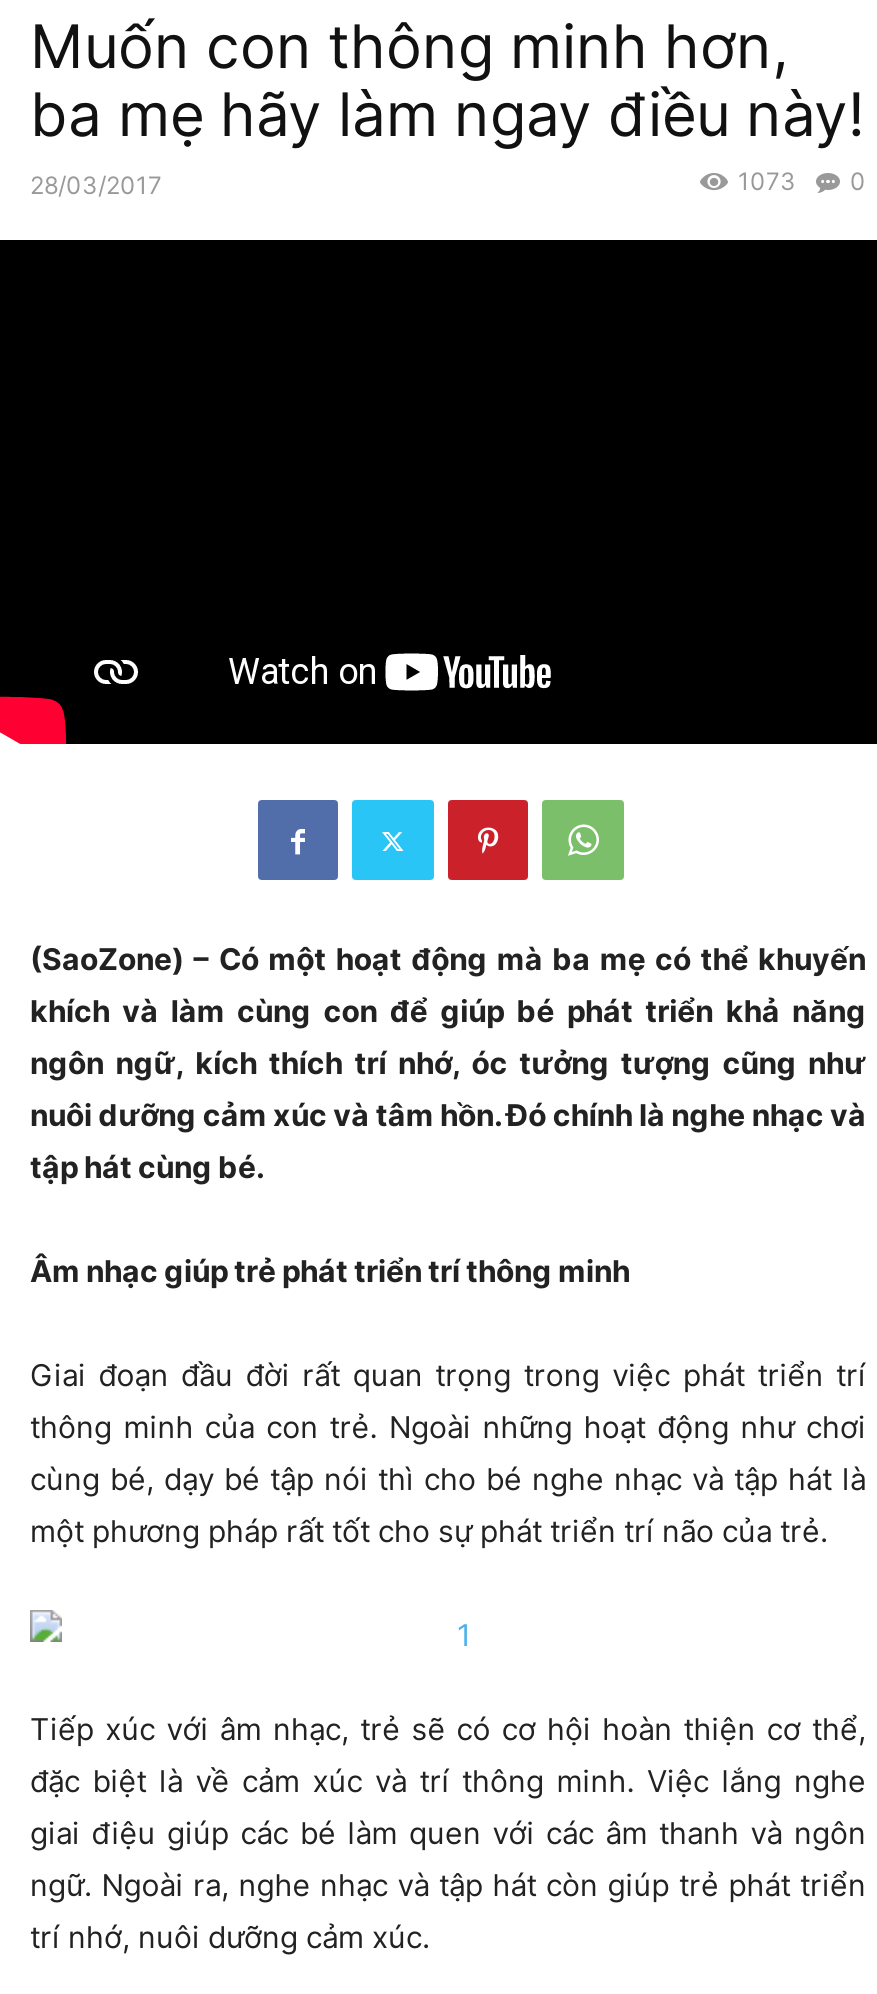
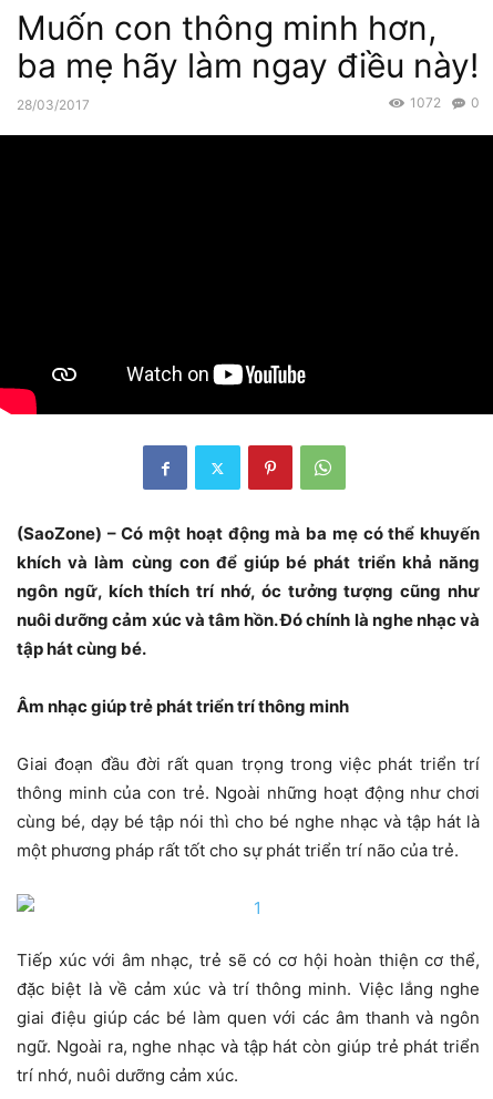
[738,166,866,196] 1073 0 -> [410,94,480,111] 1072 0

